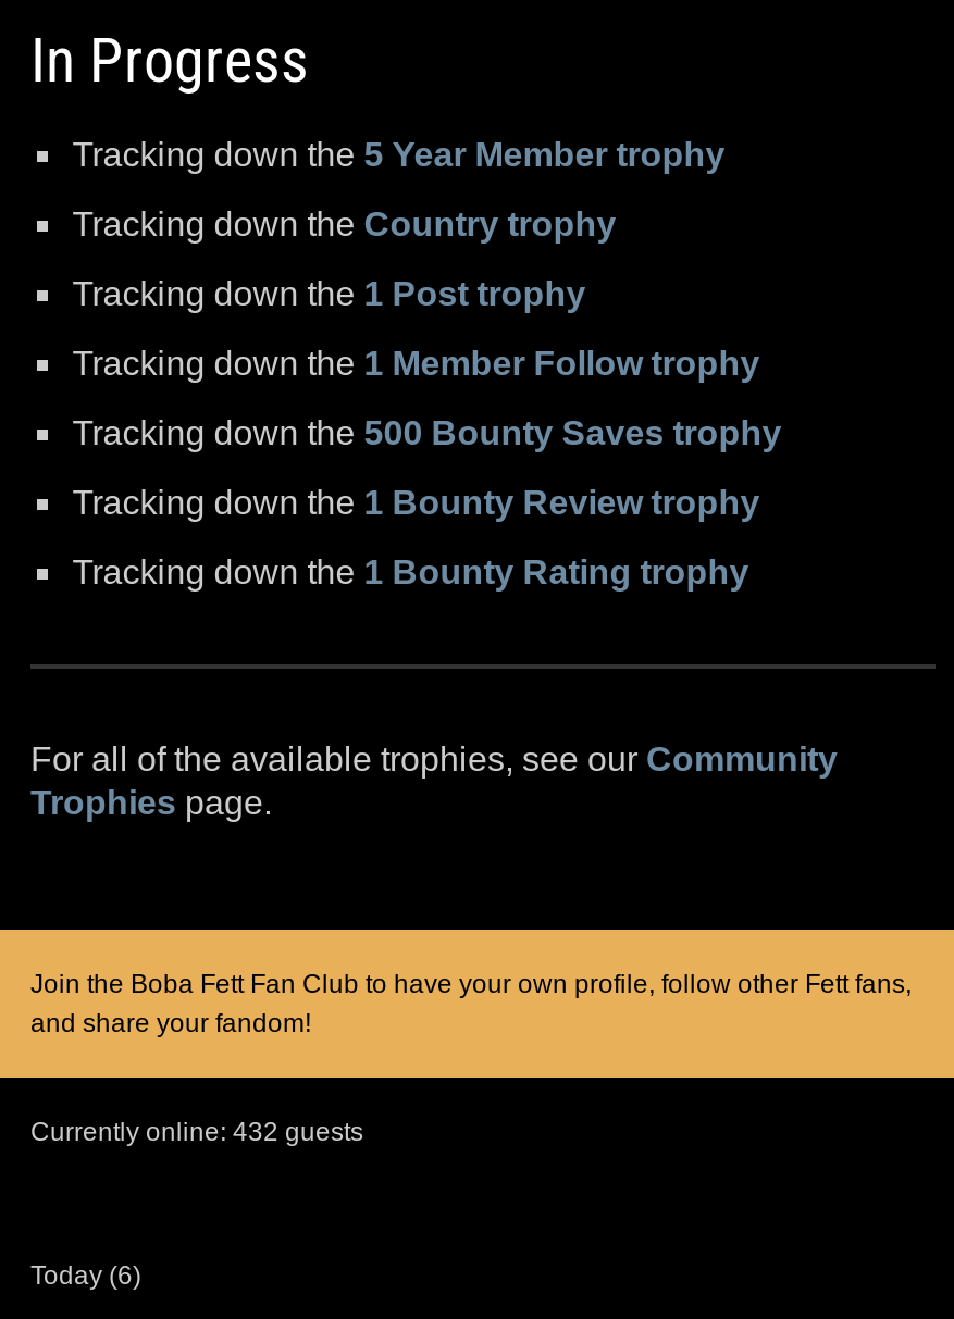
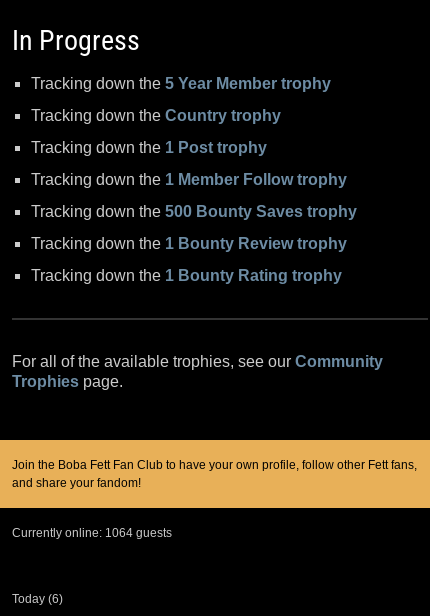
[30,1117,363,1147] Currently online: 432 guests -> [12,526,172,540] Currently online: 1064 guests

